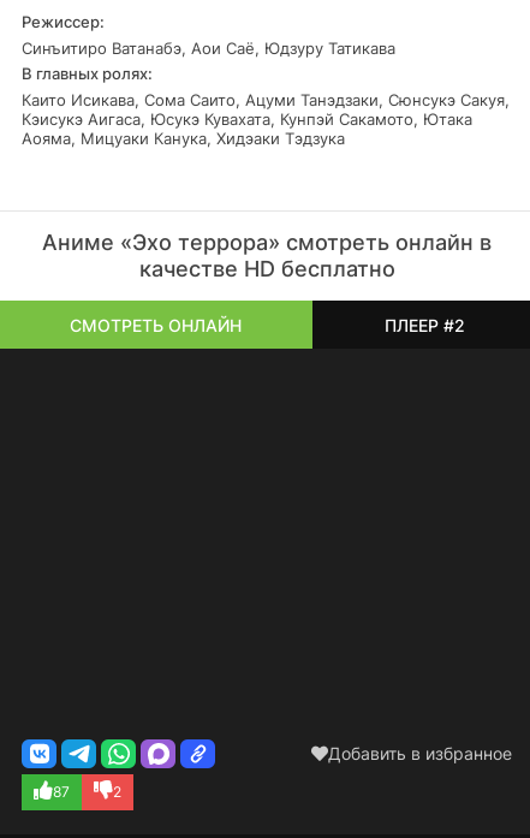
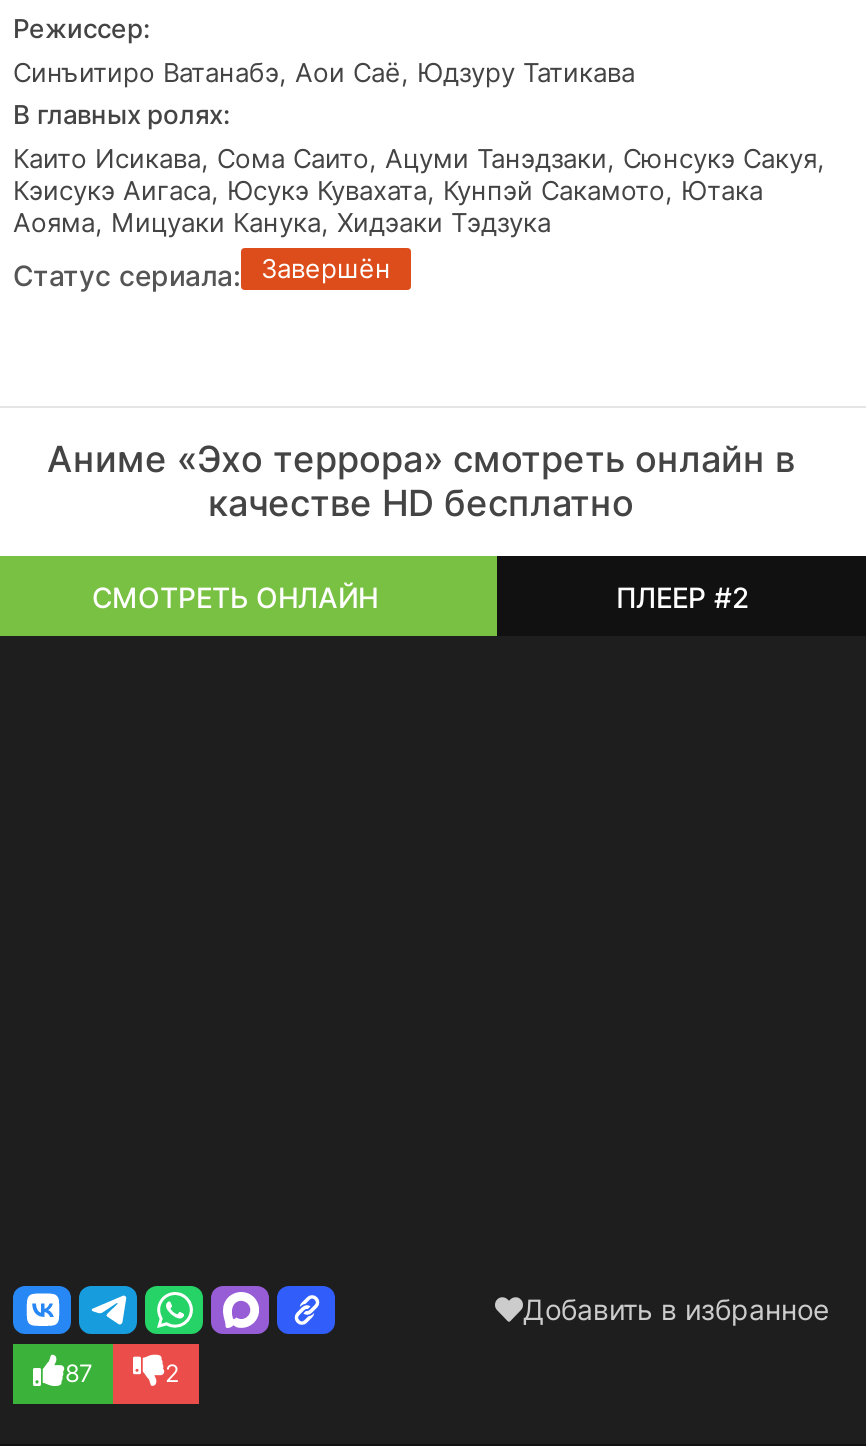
none -> [13,252,391,291] Статус сериала: | Завершён

